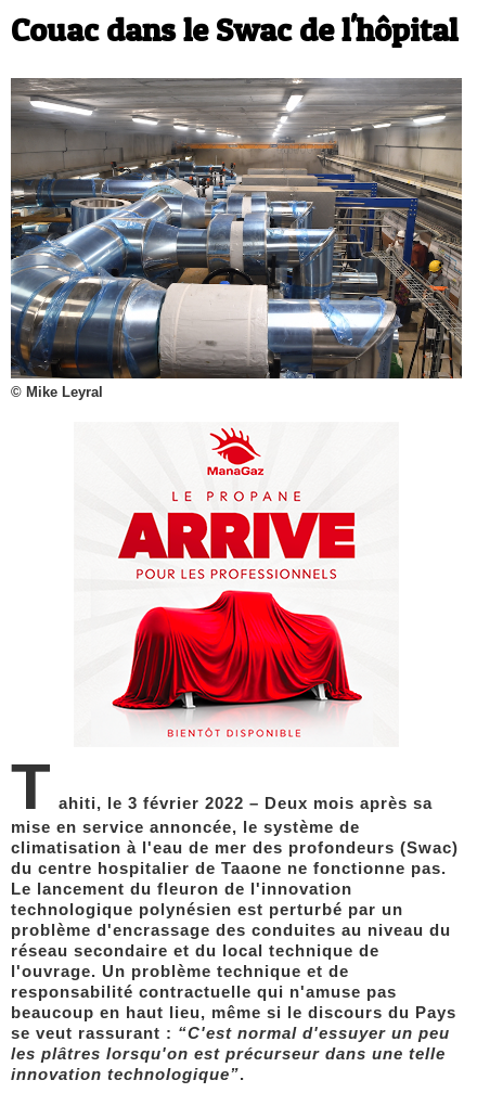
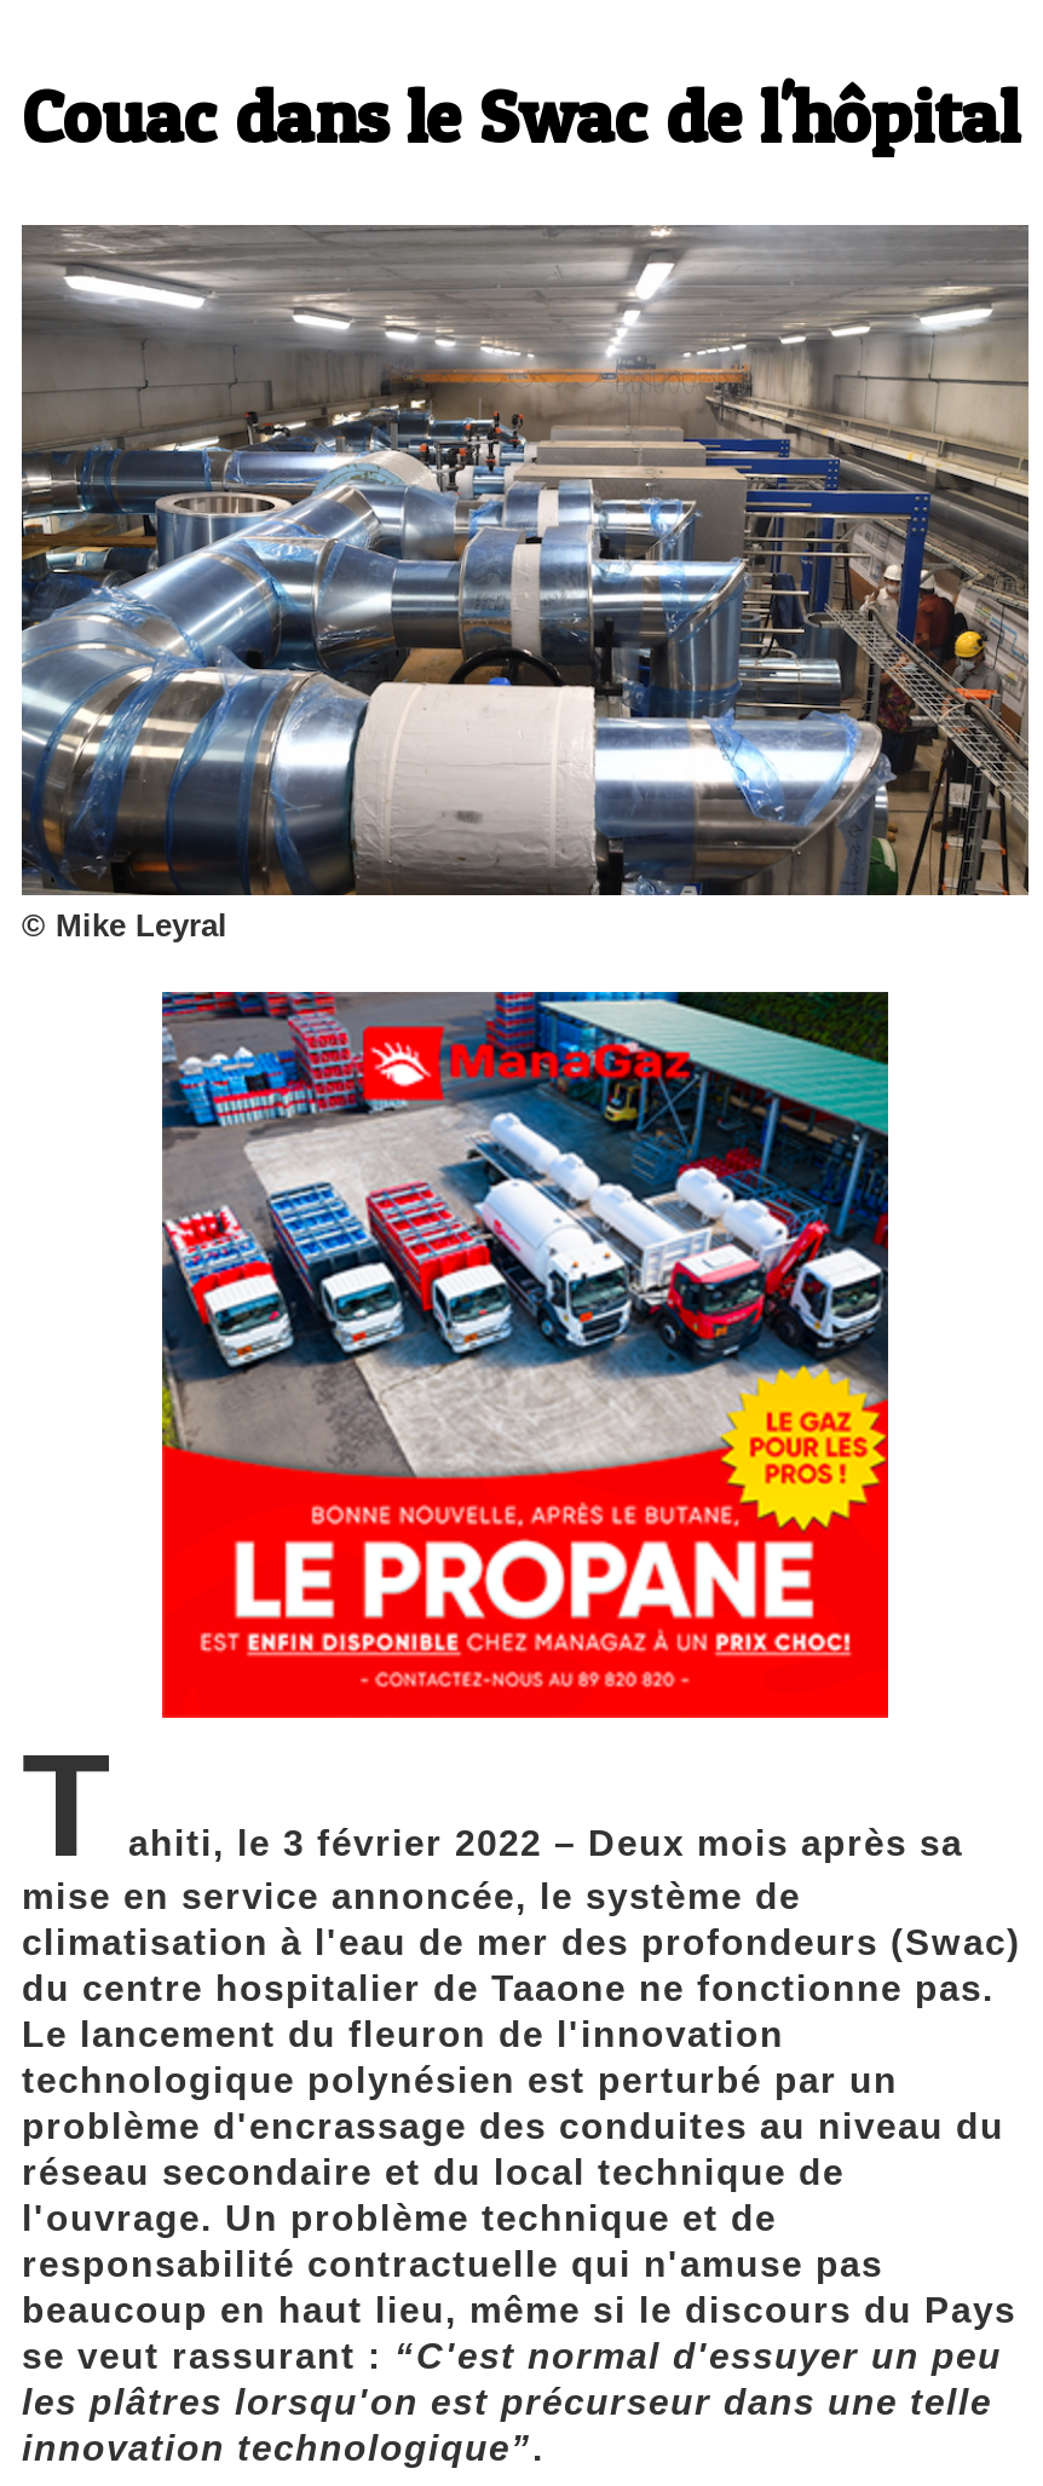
[74,422,399,747] [image] -> [160,990,891,1720] [image]

